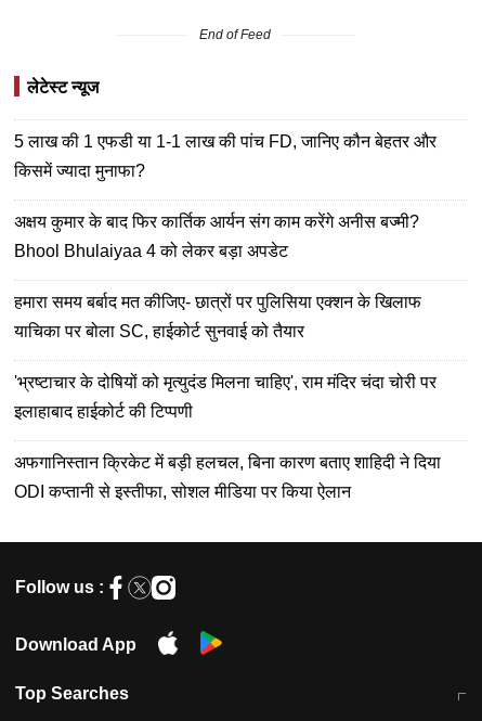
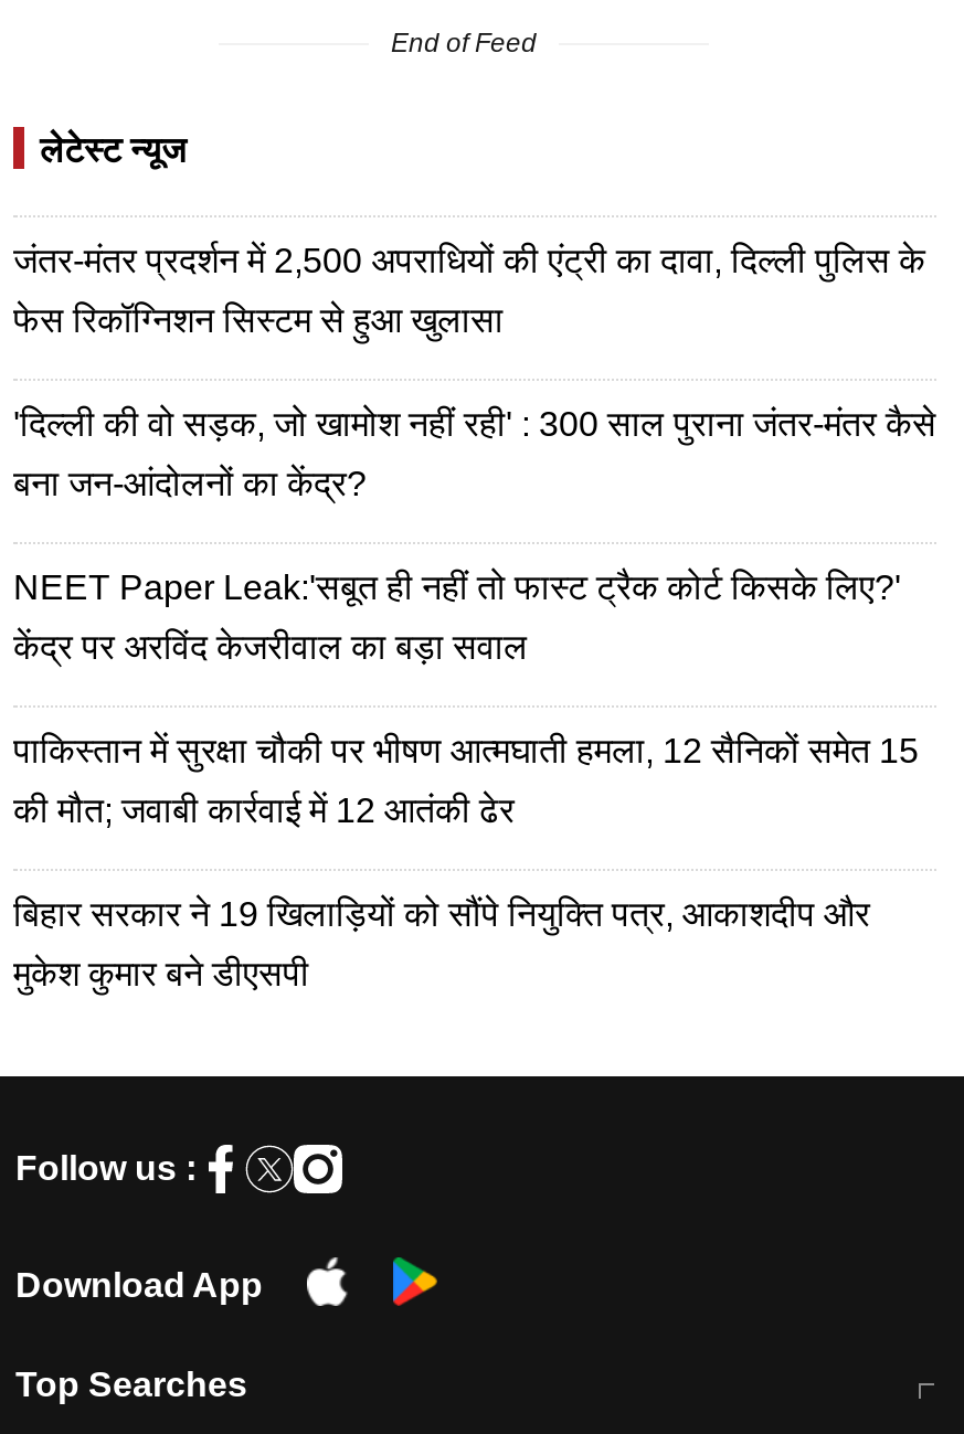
[14,133,437,151] 5 लाख की 1 एफडी या 1-1 लाख की पांच FD, जानिए कौन बेहतर और -> [13,242,925,280] जंतर-मंतर प्रदर्शन में 2,500 अपराधियों की एंट्री का दावा, दिल्ली पुलिस के
[14,162,145,180] किसमें ज्यादा मुनाफा? -> [13,302,504,340] फेस रिकॉग्निशन सिस्टम से हुआ खुलासा
[14,213,419,231] अक्षय कुमार के बाद फिर कार्तिक आर्यन संग काम करेंगे अनीस बज्मी? -> [13,406,936,443] 'दिल्ली की वो सड़क, जो खामोश नहीं रही' : 300 साल पुराना जंतर-मंतर कैसे
[14,242,288,261] Bhool Bhulaiyaa 4 को लेकर बड़ा अपडेट -> [13,465,367,503] बना जन-आंदोलनों का केंद्र?
[14,293,421,311] हमारा समय बर्बाद मत कीजिए- छात्रों पर पुलिसिया एक्शन के खिलाफ -> [13,569,901,607] NEET Paper Leak:'सबूत ही नहीं तो फास्ट ट्रैक कोर्ट किसके लिए?'
[14,322,304,341] याचिका पर बोला SC, हाईकोर्ट सुनवाई को तैयार -> [13,629,528,666] केंद्र पर अरविंद केजरीवाल का बड़ा सवाल
[14,373,437,392] 'भ्रष्टाचार के दोषियों को मृत्युदंड मिलना चाहिए', राम मंदिर चंदा चोरी पर -> [13,733,919,770] पाकिस्तान में सुरक्षा चौकी पर भीषण आत्मघाती हमला, 12 सैनिकों समेत 15
[14,403,193,421] इलाहाबाद हाईकोर्ट की टिप्पणी -> [13,792,515,830] की मौत; जवाबी कार्रवाई में 12 आतंकी ढेर
[14,454,441,472] अफगानिस्तान क्रिकेट में बड़ी हलचल, बिना कारण बताए शाहिदी ने दिया -> [13,896,870,933] बिहार सरकार ने 19 खिलाड़ियों को सौंपे नियुक्ति पत्र, आकाशदीप और
[14,483,351,501] ODI कप्तानी से इस्तीफा, सोशल मीडिया पर किया ऐलान -> [13,956,309,993] मुकेश कुमार बने डीएसपी

